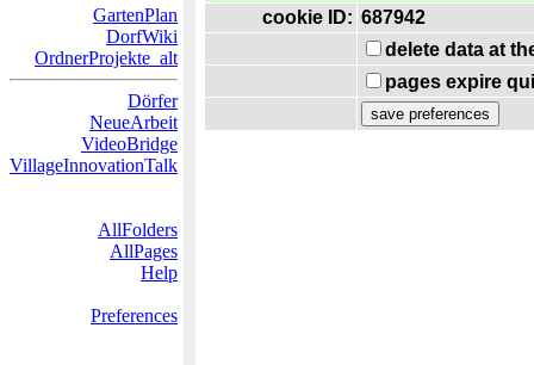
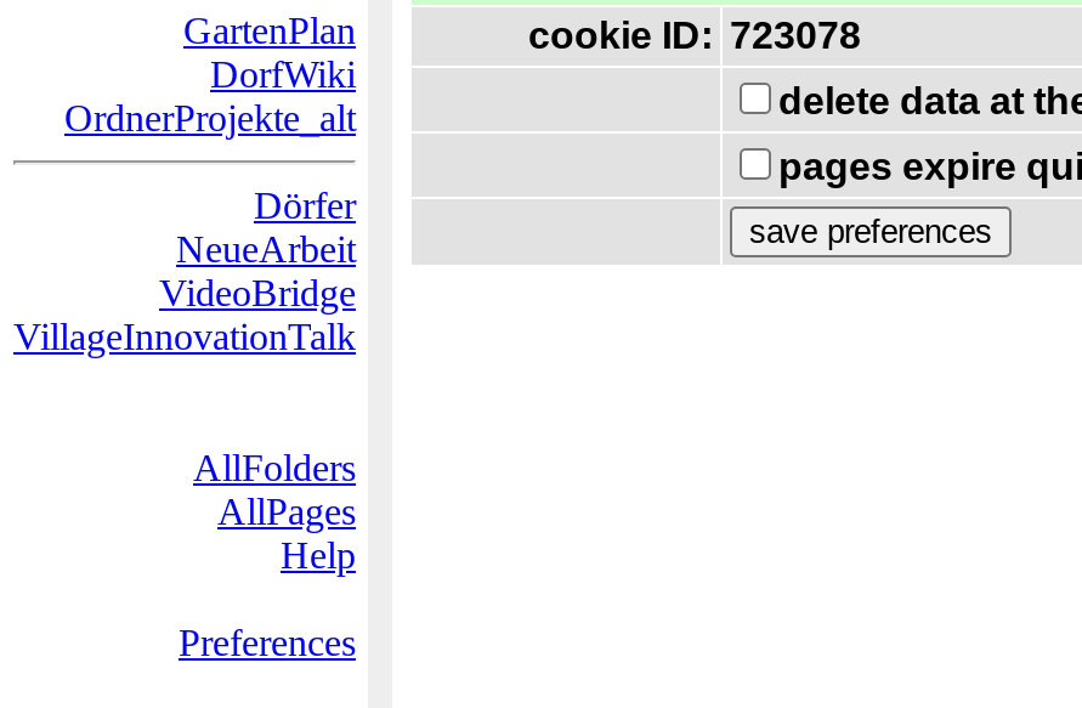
[262,7,426,27] cookie ID: 687942 -> [528,15,861,56] cookie ID: 723078

